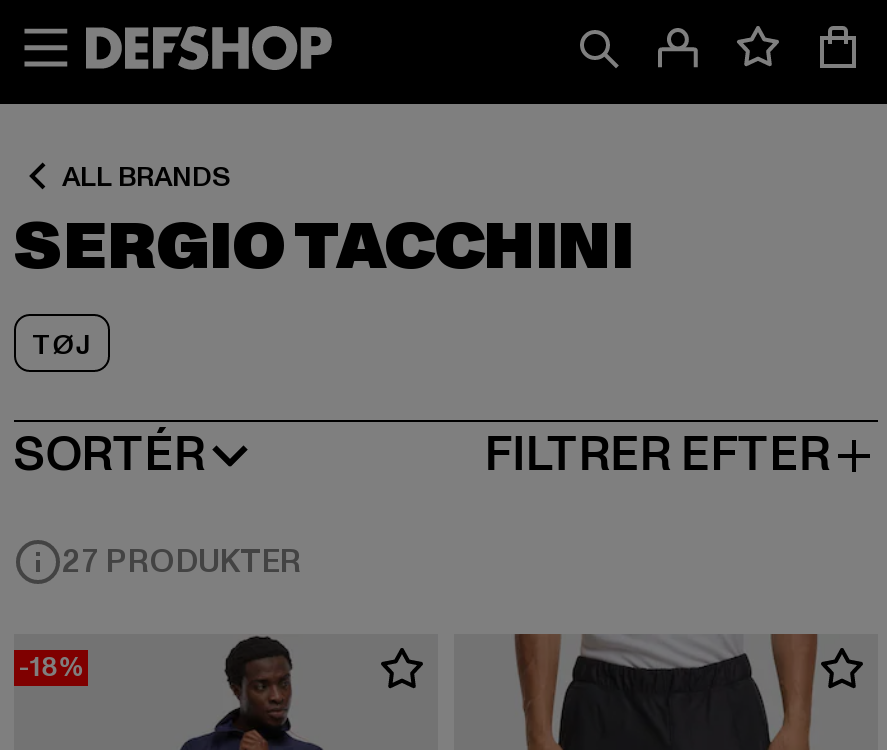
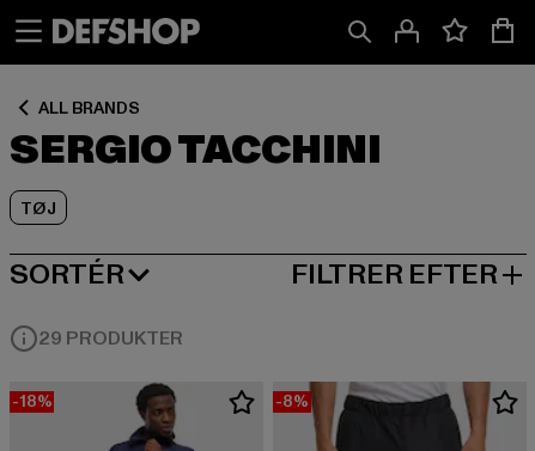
[62,540,302,584] 27 PRODUKTER -> [38,325,183,352] 29 PRODUKTER
none -> [275,390,308,413] -8%

